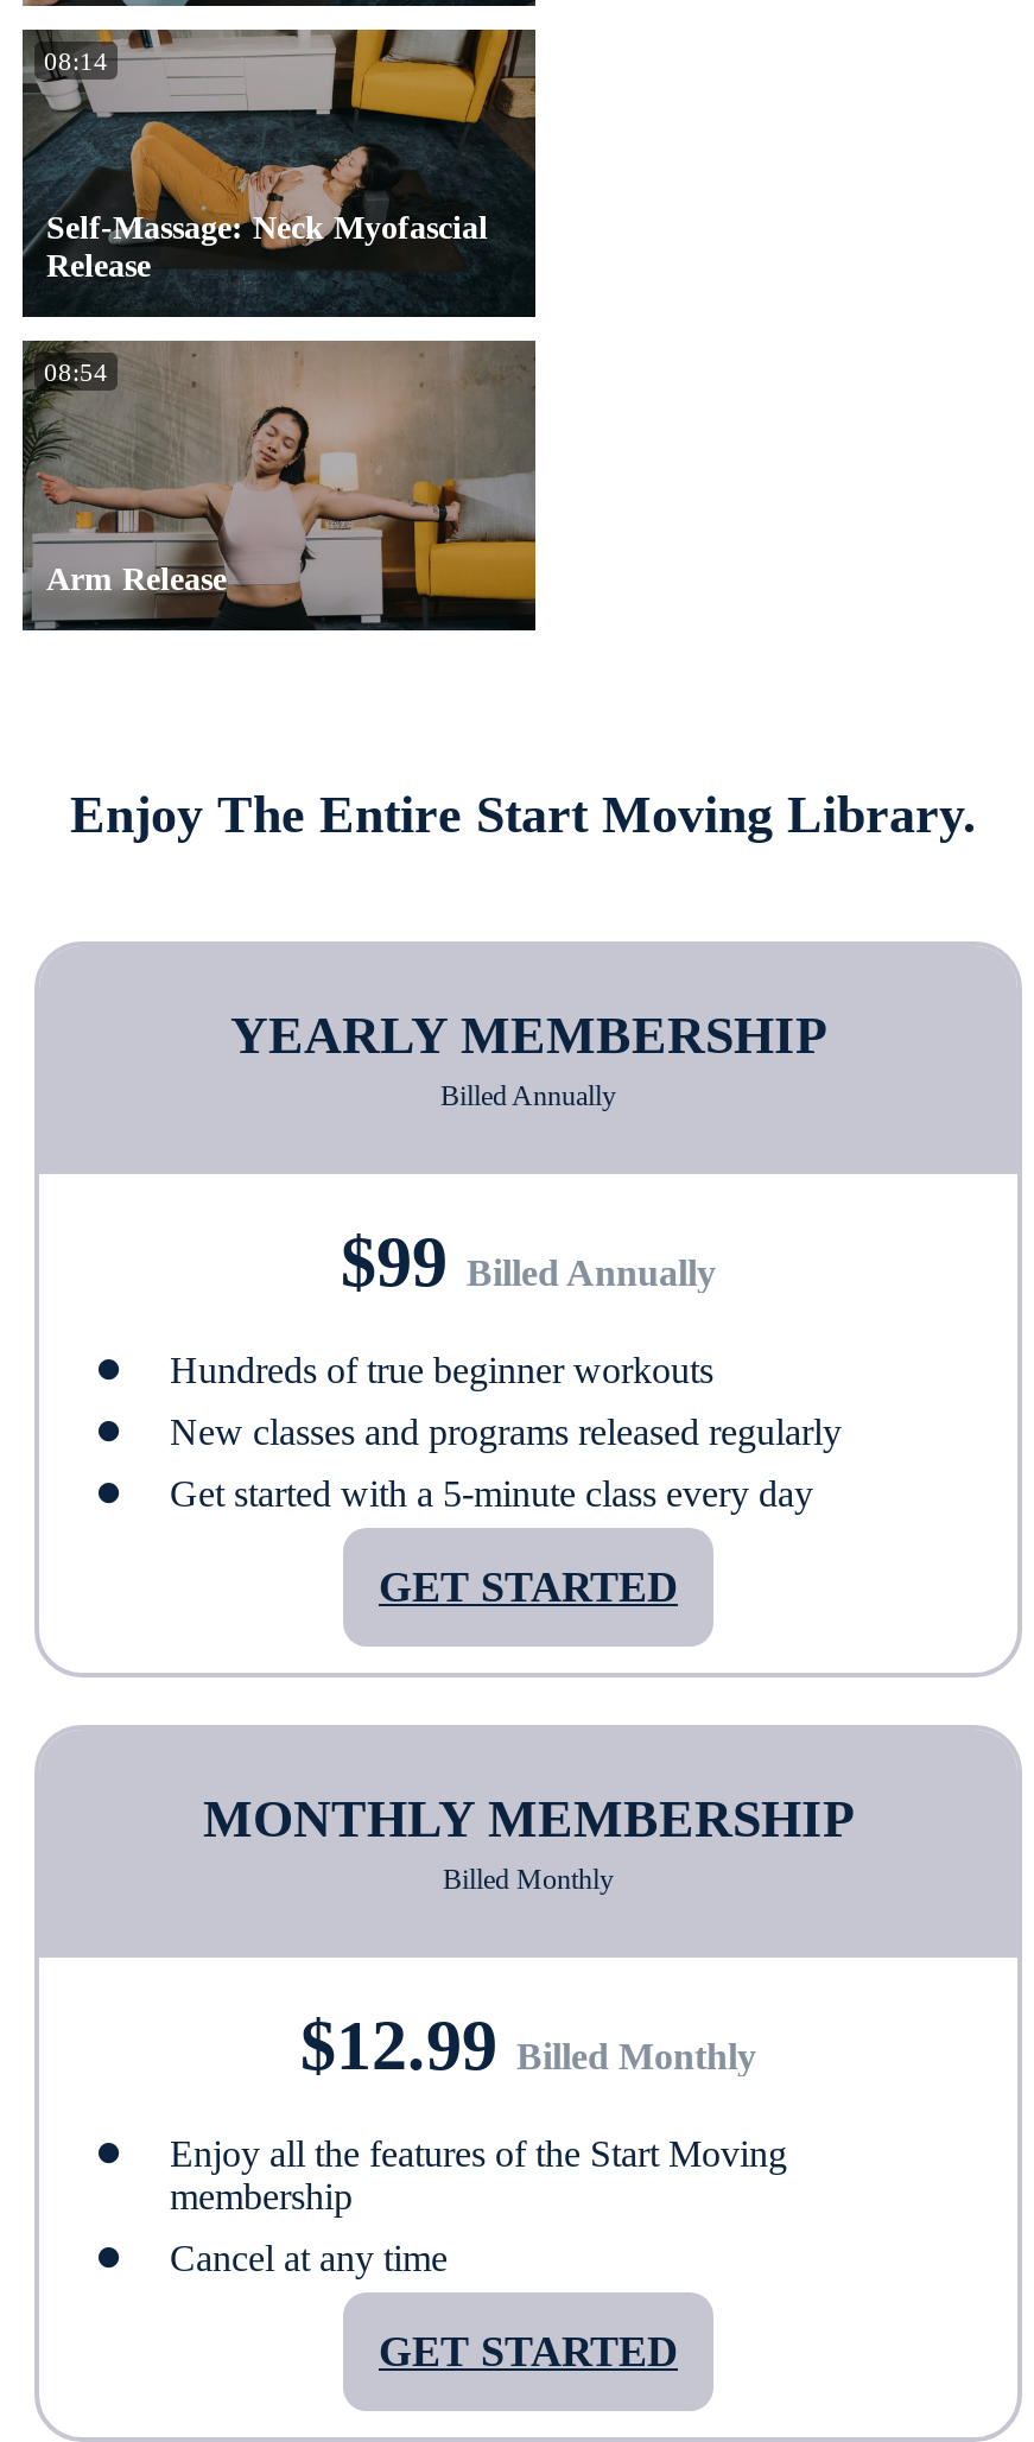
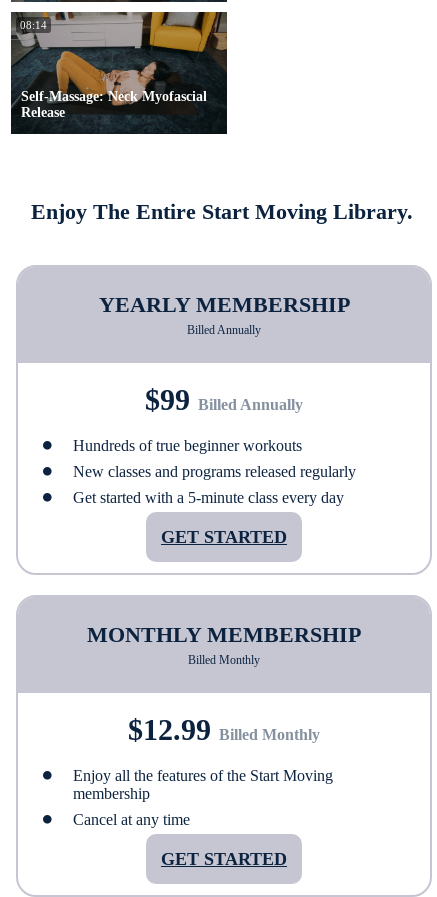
[23,340,538,632] [image] | 08:54 -> none
[46,561,227,597] Arm Release -> none

